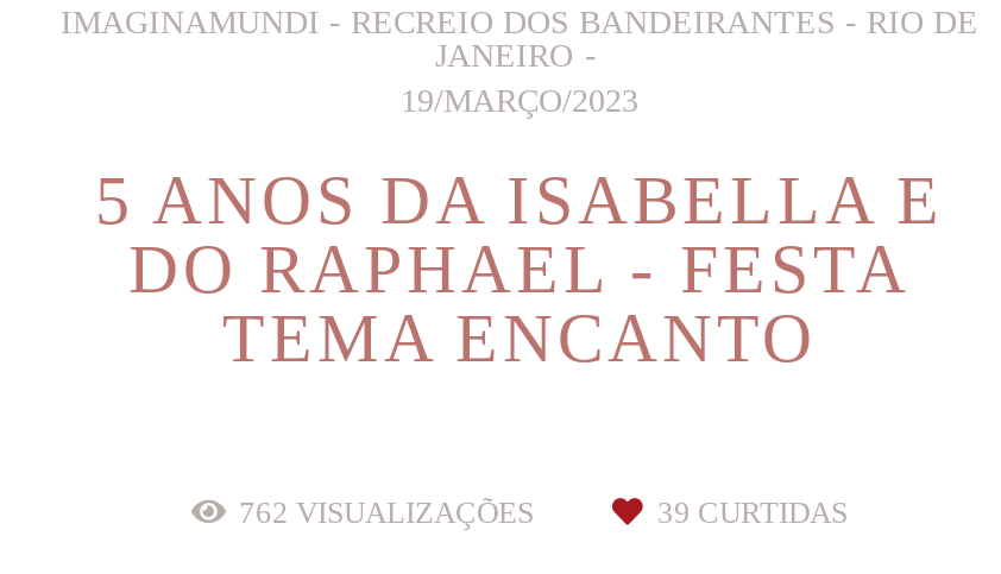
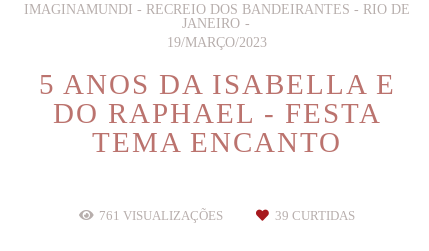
[239,496,541,529] 762 VISUALIZAÇÕES -> [99,209,226,223] 761 VISUALIZAÇÕES

